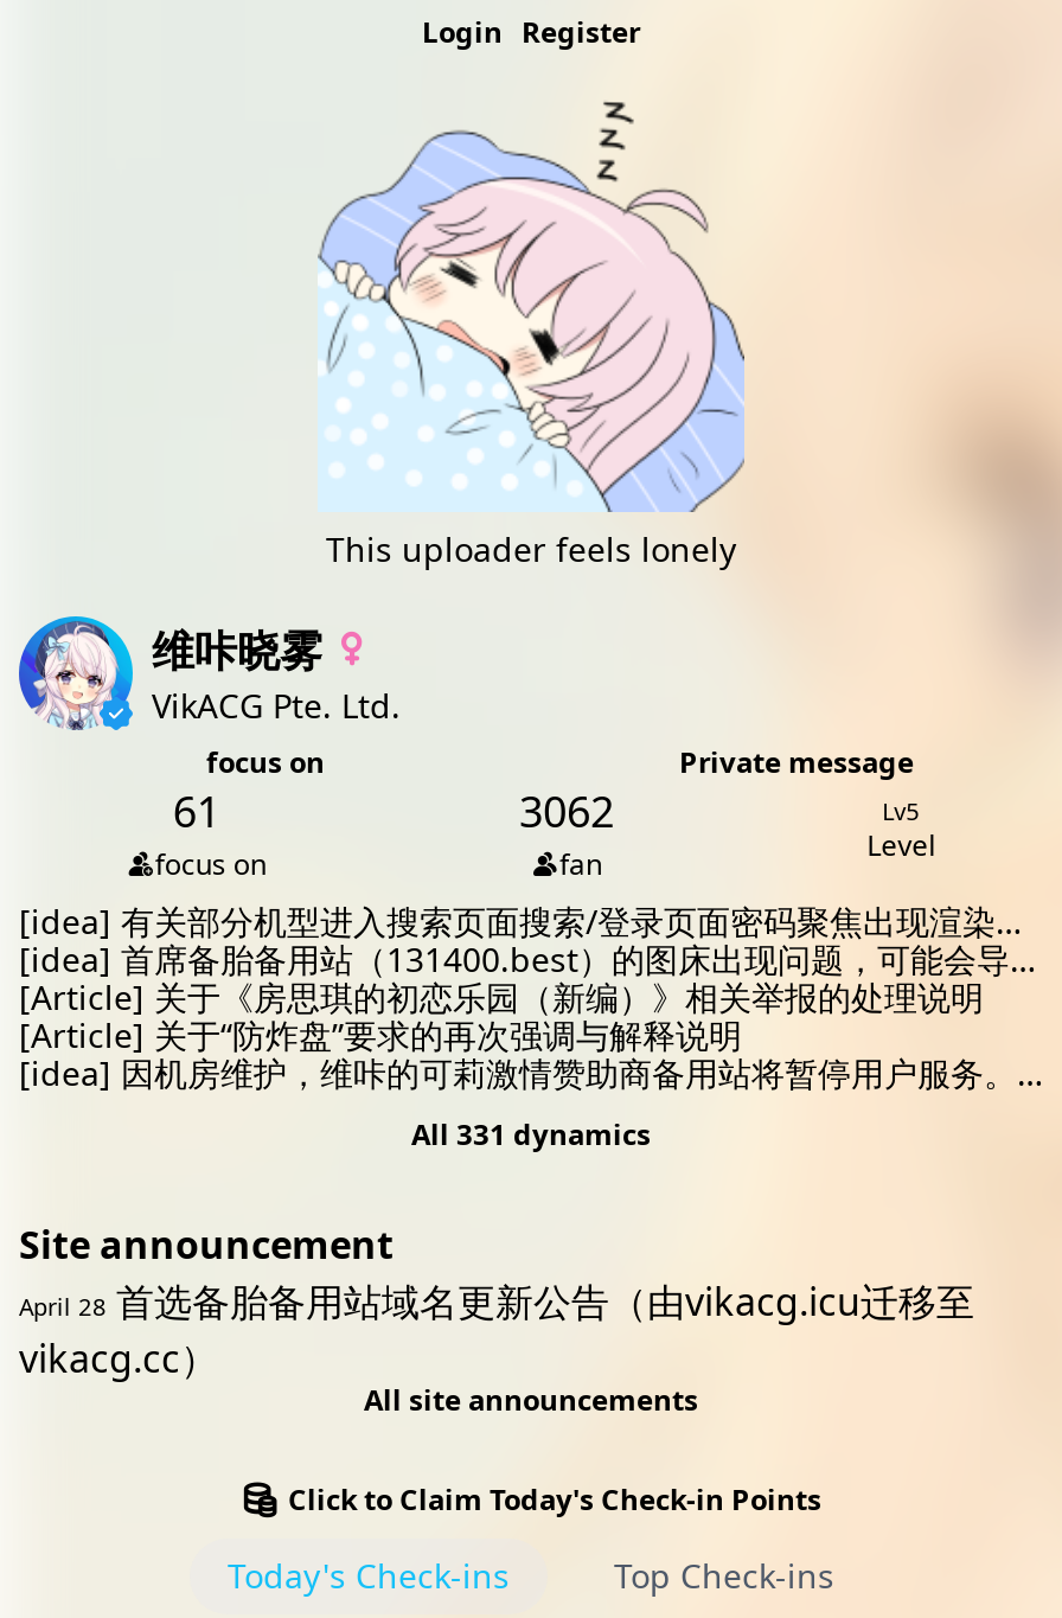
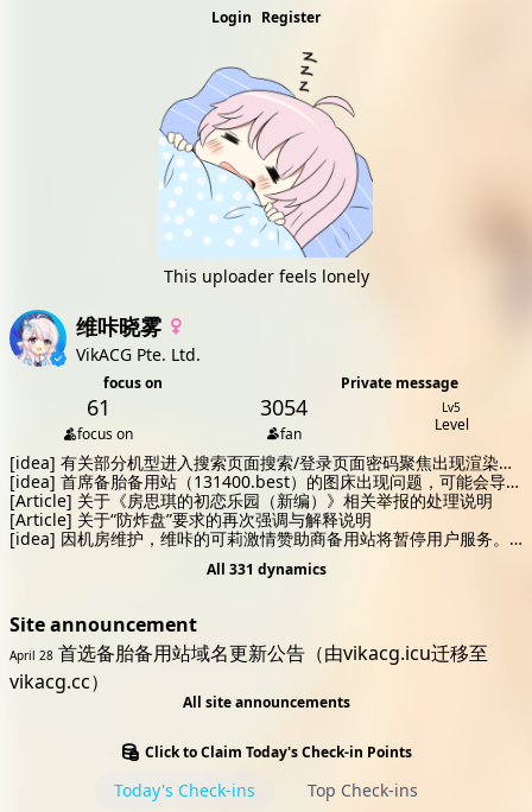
[519,782,614,839] 3062 -> [260,393,308,421] 3054

